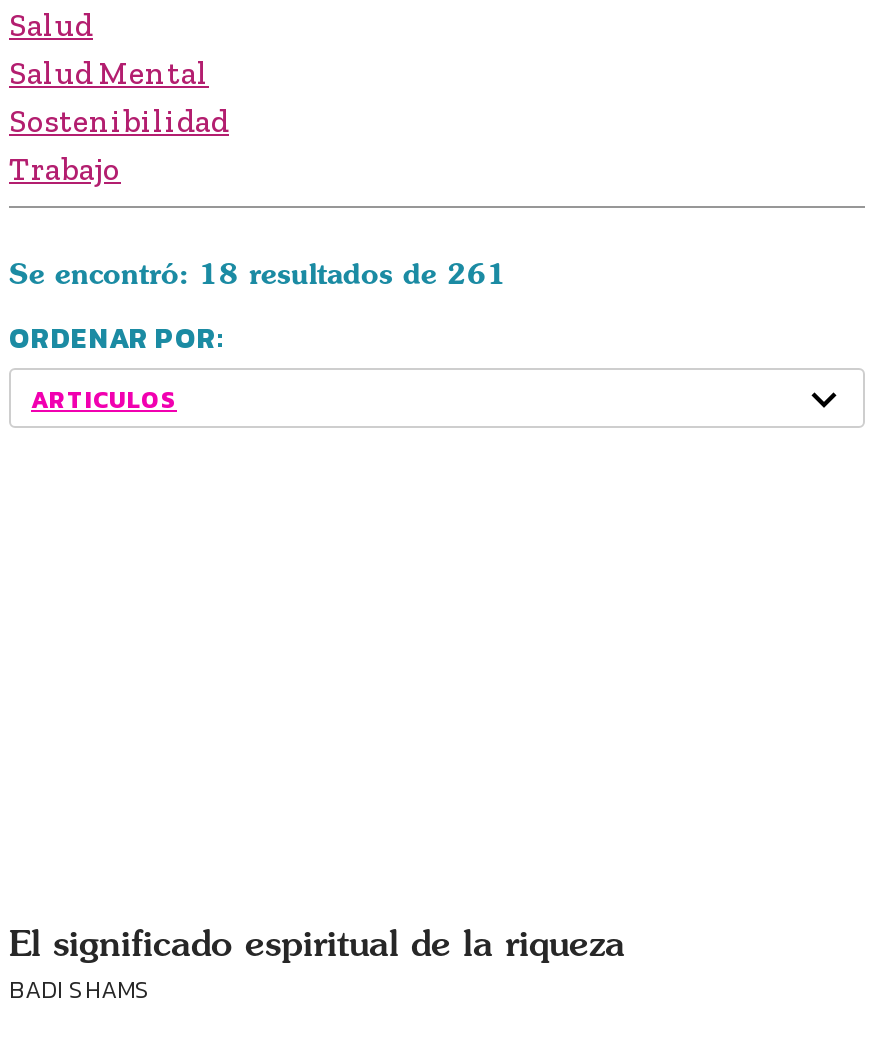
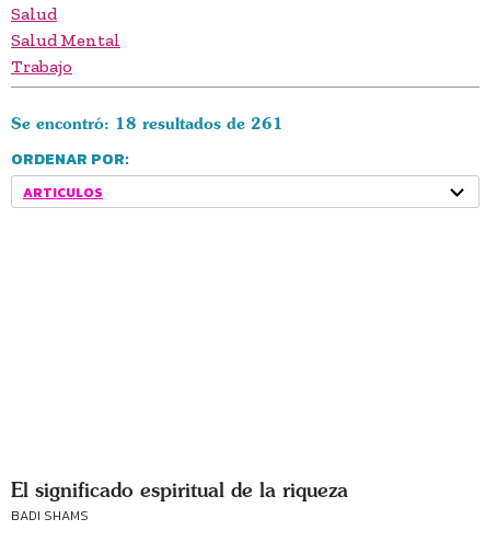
[9,102,229,140] Sostenibilidad -> none

